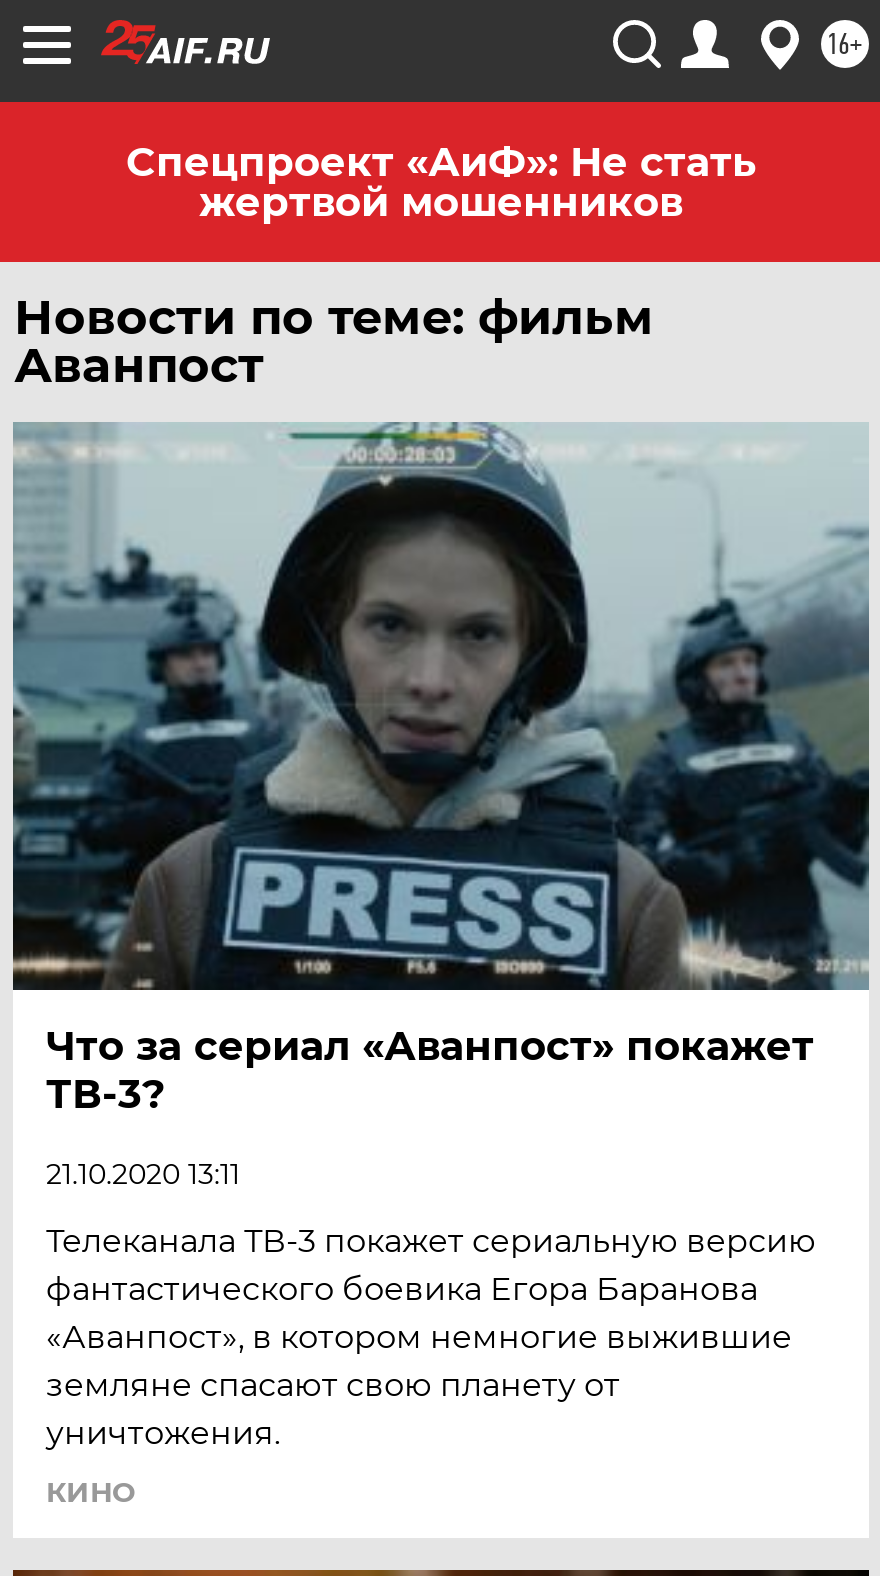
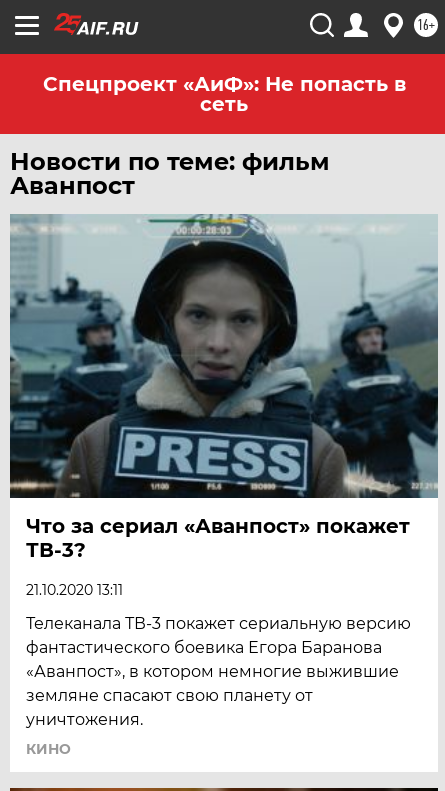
[126,138,756,226] Спецпроект «АиФ»: Не стать | жертвой мошенников -> [42,72,405,116] Спецпроект «АиФ»: Не попасть в | сеть

